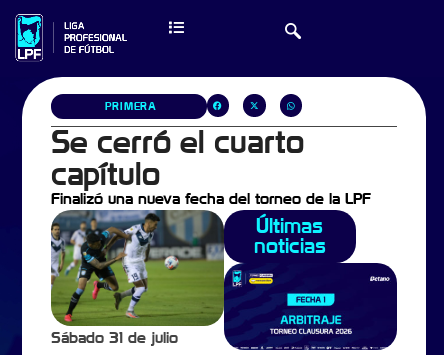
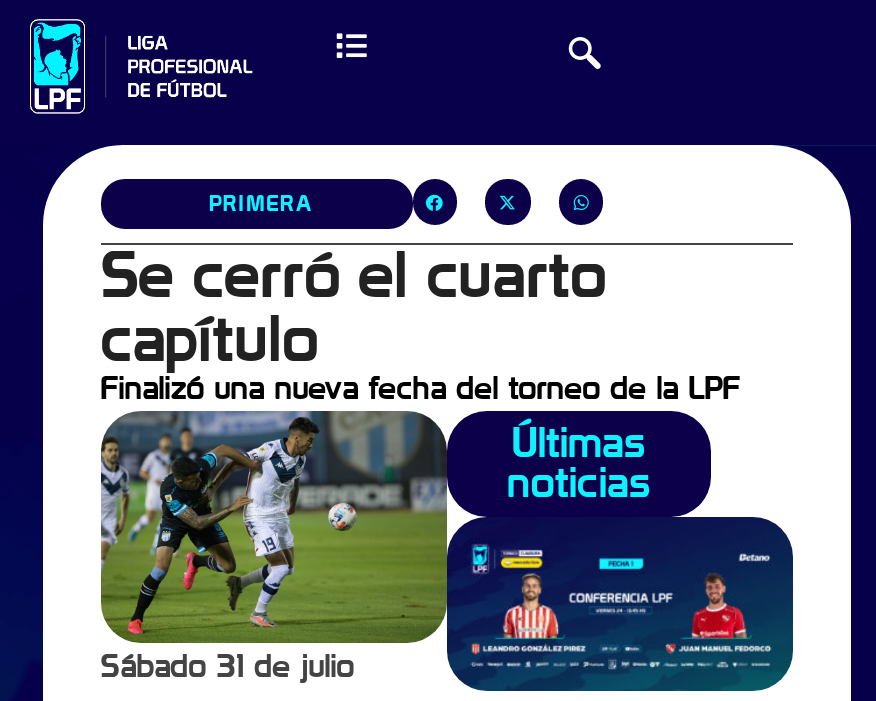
[226,270,397,350] [image] -> [449,533,793,691] [image]

